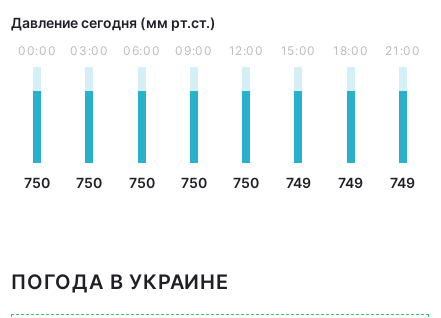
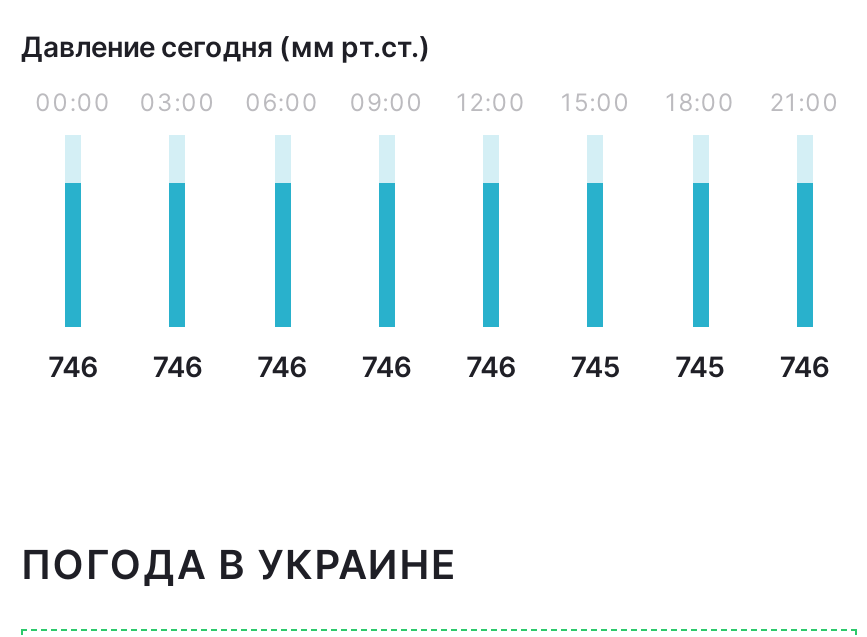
[24,174,50,191] 750 -> [48,349,98,383] 746
[76,174,102,191] 750 -> [153,349,203,383] 746
[129,174,155,191] 750 -> [257,349,307,383] 746
[181,174,207,191] 750 -> [362,349,412,383] 746
[233,174,259,191] 750 -> [466,349,516,383] 746
[286,174,311,191] 749 -> [571,349,621,383] 745
[338,174,363,191] 749 -> [675,349,725,383] 745
[390,174,415,191] 749 -> [780,349,830,383] 746

